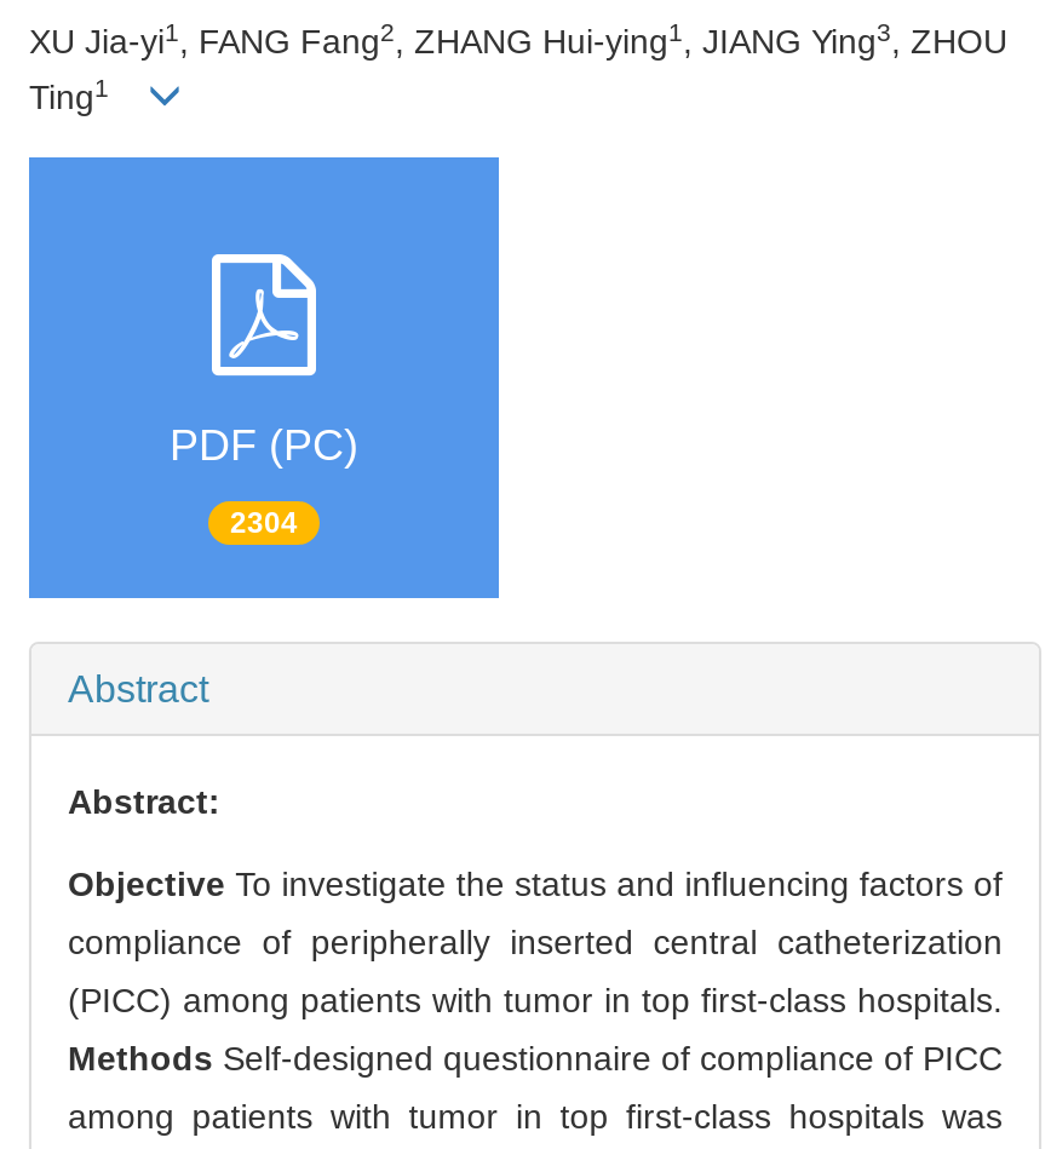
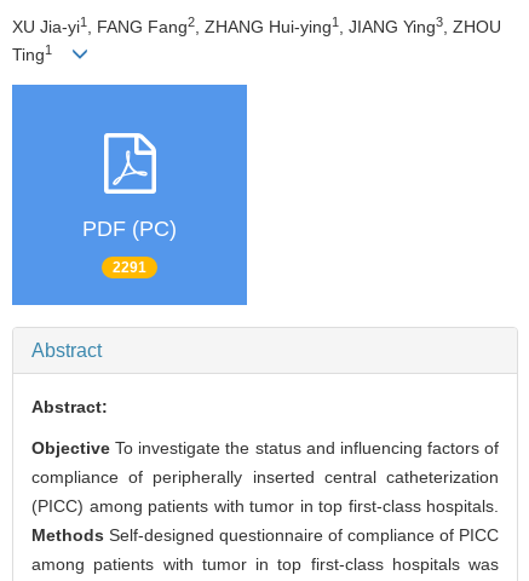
[230,507,298,541] 2304 -> [113,259,146,276] 2291

